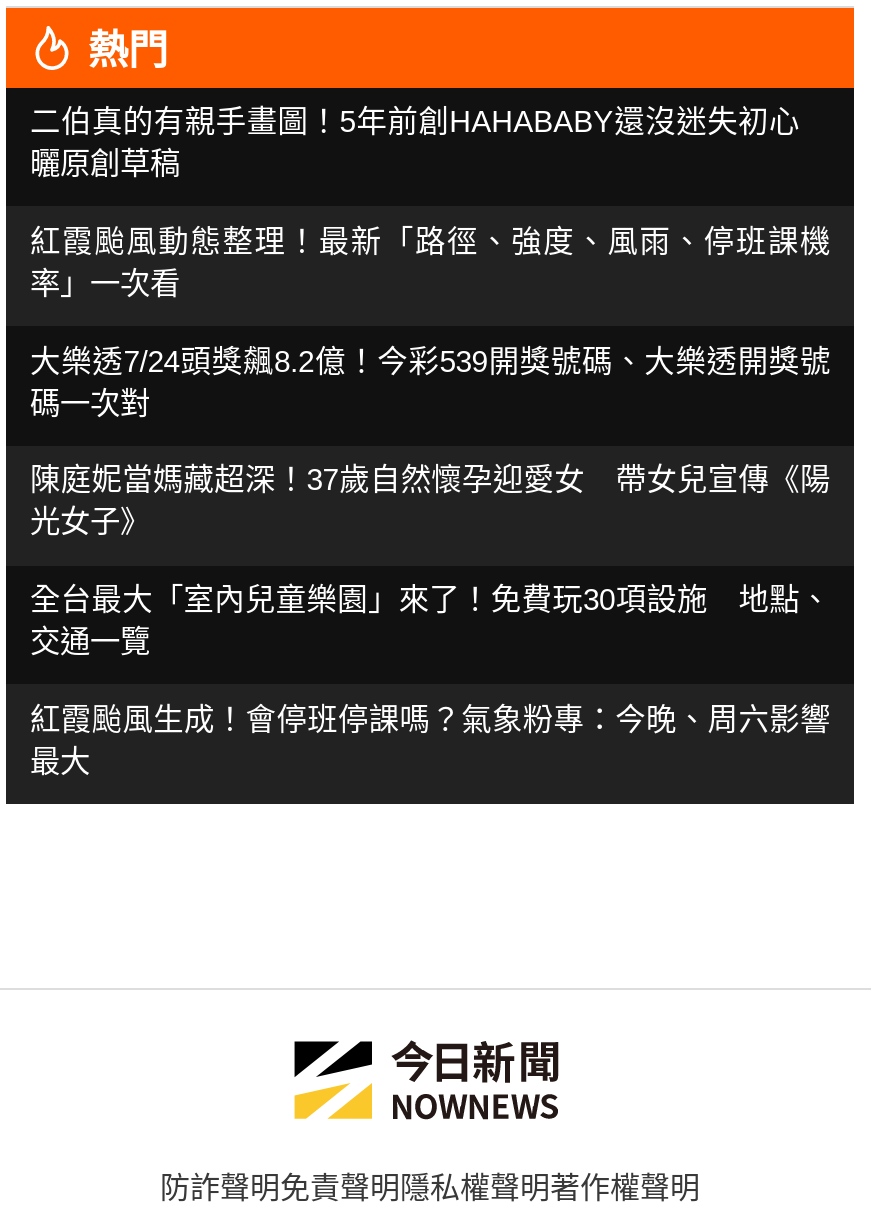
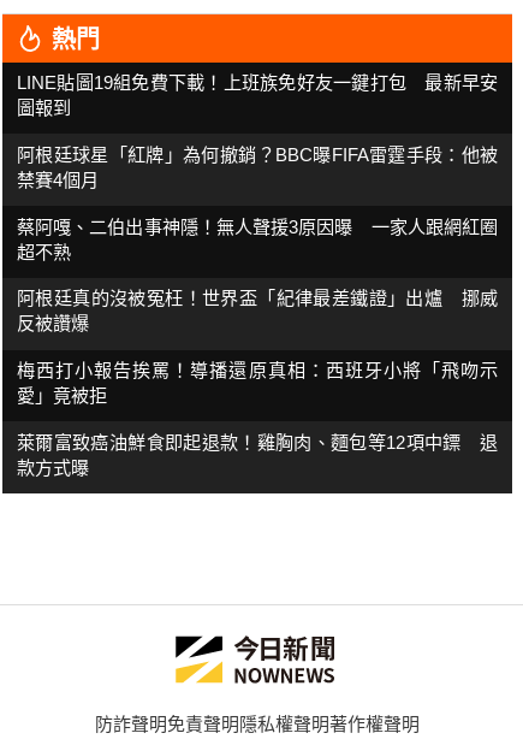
[30,104,830,180] 二伯真的有親手畫圖！5年前創HAHABABY還沒迷失初心 | 曬原創草稿 -> [17,72,498,118] LINE貼圖19組免費下載！上班族免好友一鍵打包 最新早安 | 圖報到
[30,223,830,299] 紅霞颱風動態整理！最新「路徑、強度、風雨、停班課機 | 率」一次看 -> [17,144,498,190] 阿根廷球星「紅牌」為何撤銷？BBC曝FIFA雷霆手段：他被 | 禁賽4個月
[30,343,830,419] 大樂透7/24頭獎飆8.2億！今彩539開獎號碼、大樂透開獎號 | 碼一次對 -> [17,216,498,262] 蔡阿嘎、二伯出事神隱！無人聲援3原因曝 一家人跟網紅圈 | 超不熟
[30,463,830,539] 陳庭妮當媽藏超深！37歲自然懷孕迎愛女 帶女兒宣傳《陽 | 光女子》 -> [17,288,498,334] 阿根廷真的沒被冤枉！世界盃「紀律最差鐵證」出爐 挪威 | 反被讚爆
[30,582,830,658] 全台最大「室內兒童樂園」來了！免費玩30項設施 地點、 | 交通一覽 -> [17,360,498,406] 梅西打小報告挨罵！導播還原真相：西班牙小將「飛吻示 | 愛」竟被拒
[30,702,830,778] 紅霞颱風生成！會停班停課嗎？氣象粉專：今晚、周六影響 | 最大 -> [17,432,498,478] 萊爾富致癌油鮮食即起退款！雞胸肉、麵包等12項中鏢 退 | 款方式曝

